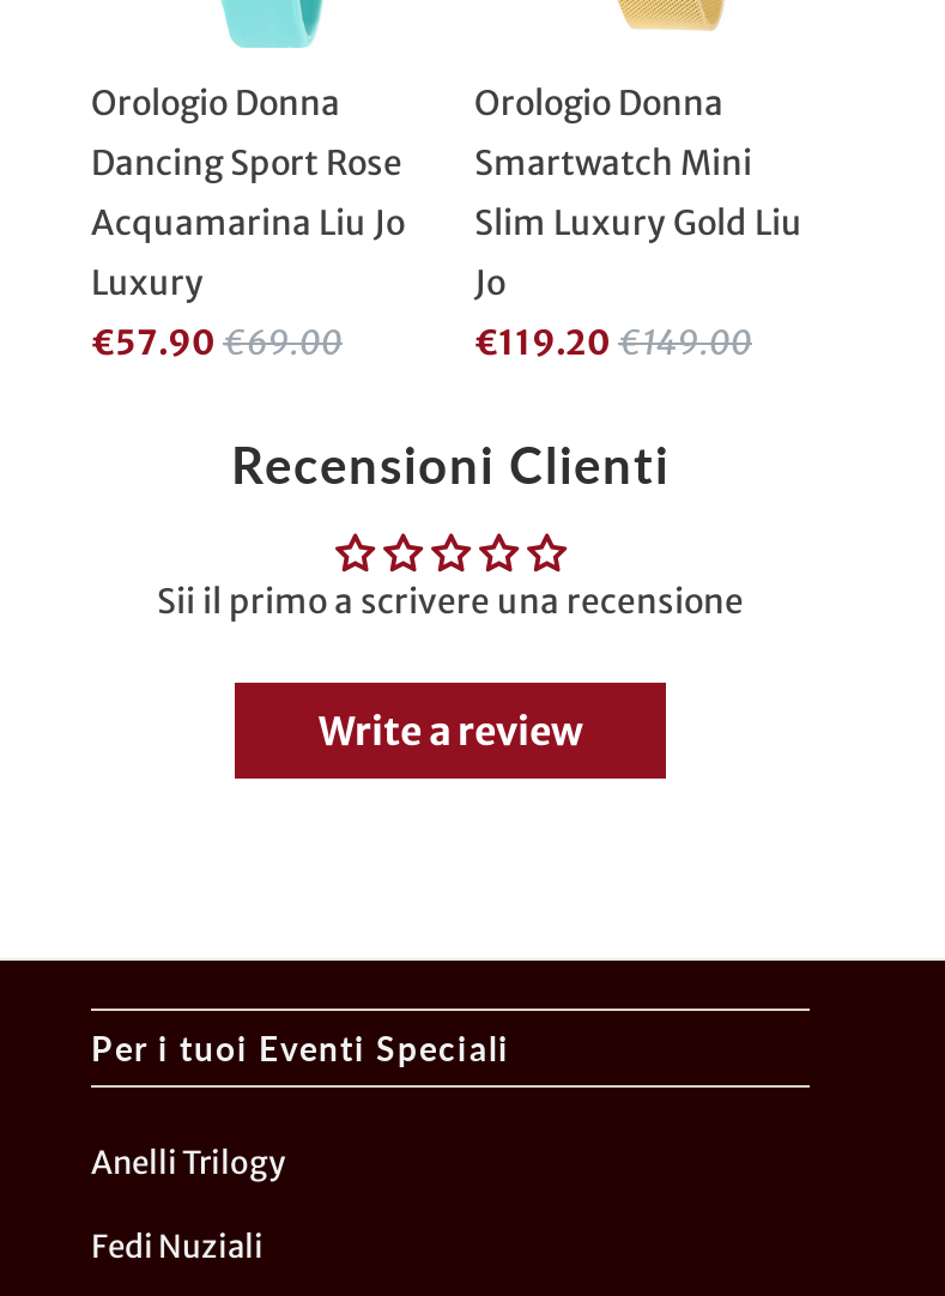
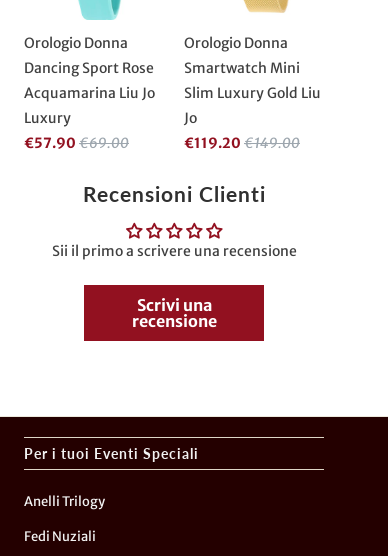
[319,705,582,753] Write a review -> [131,294,216,330] Scrivi una | recensione

